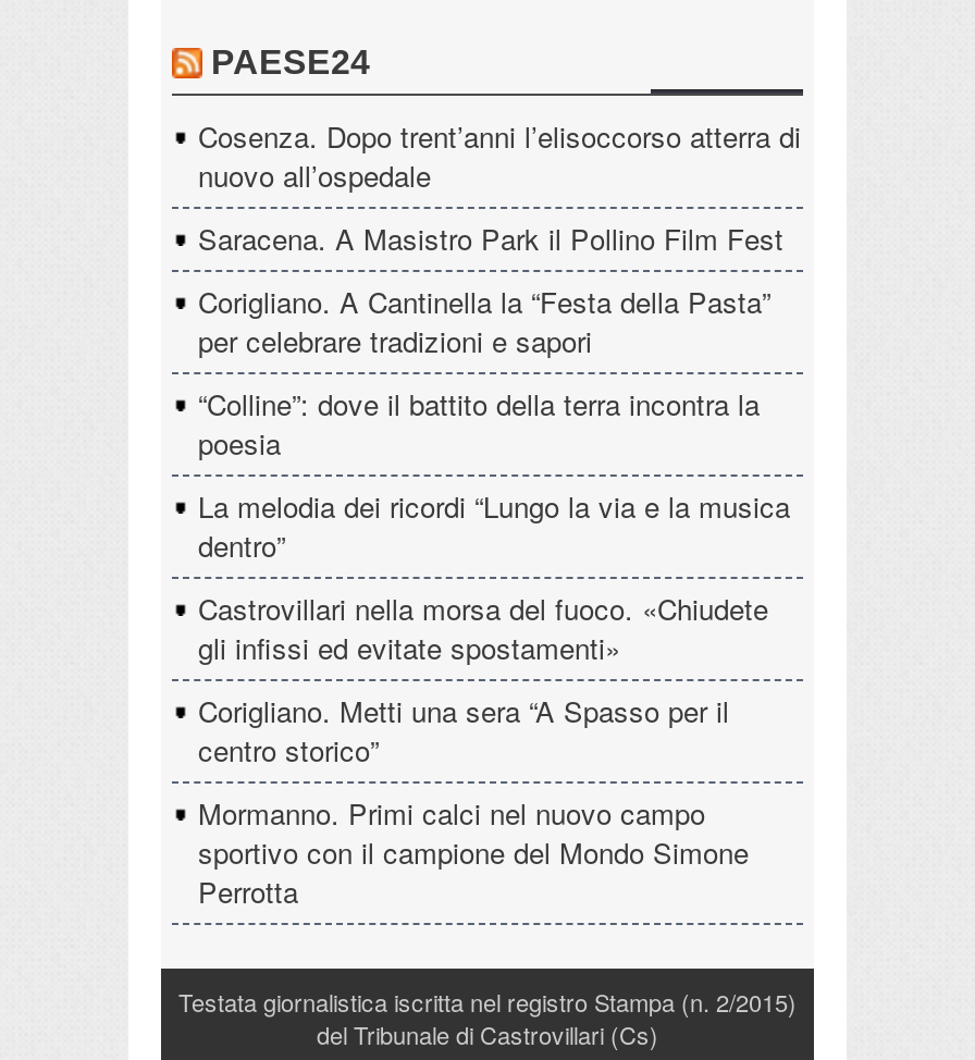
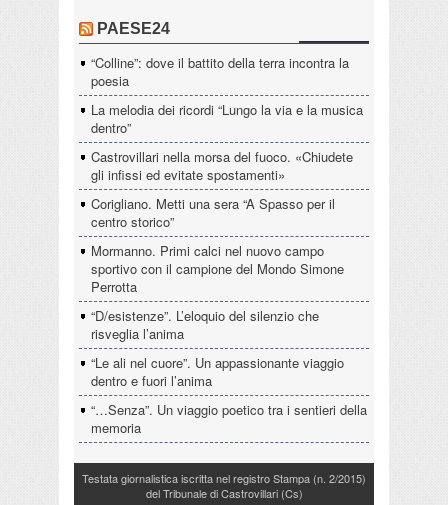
[198,115,801,361] Cosenza. Dopo trent’anni l’elisoccorso atterra di | nuovo all’ospedale | Saracena. A Masistro Park il Pollino Film Fest | Corigliano. A Cantinella la “Festa della Pasta” | per celebrare tradizioni e sapori -> none
moved [198,382,790,911] -> [91,53,363,296]: “Colline”: dove il battito della terra incontra la | poesia | La melodia dei ricordi “Lungo la via e la musica | ... | sportivo con il campione del Mondo Simone | Perrotta
none -> [91,306,367,437] “D/esistenze”. L’eloquio del silenzio che | risveglia l’anima | “Le ali nel cuore”. Un appassionante viaggio | dentro e fuori l’anima | “…Senza”. Un viaggio poetico tra i sentieri della | memoria

